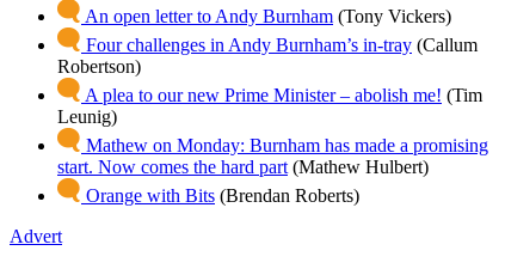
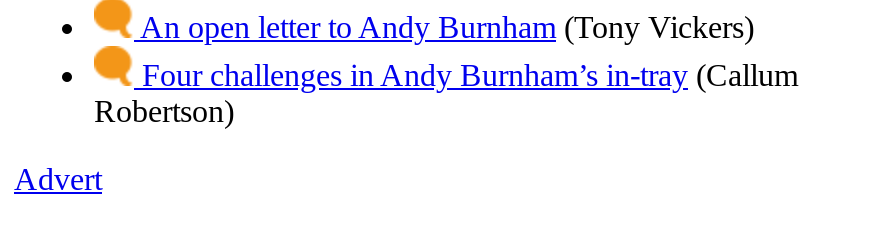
[57,84,488,205] A plea to our new Prime Minister – abolish me! (Tim | Leunig) | Mathew on Monday: Burnham has made a promising | start. Now comes the hard part (Mathew Hulbert) | Orange with Bits (Brendan Roberts) -> none

